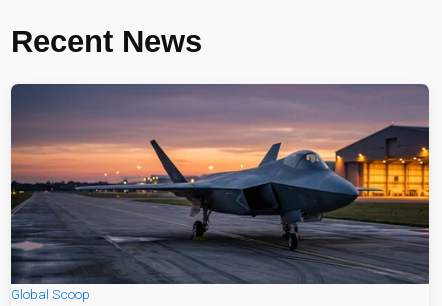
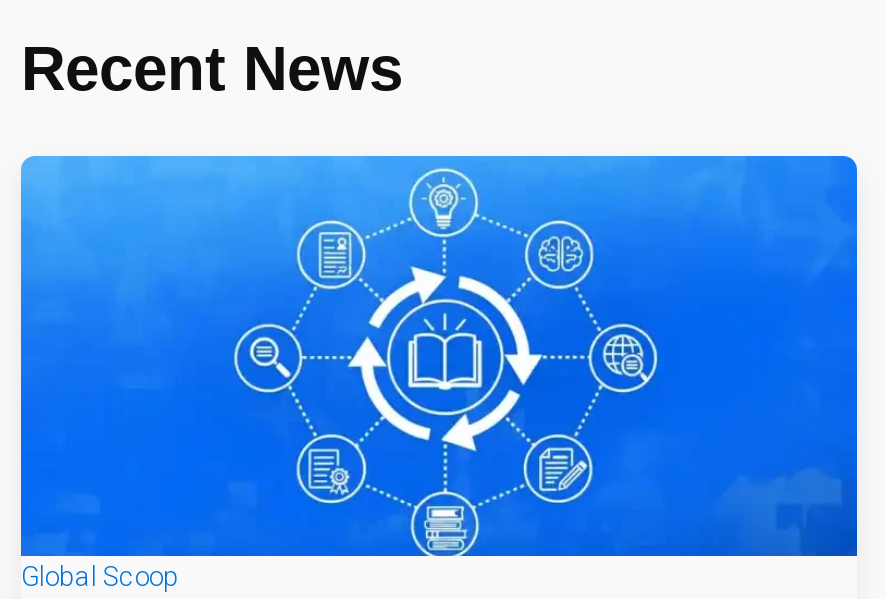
[10,83,430,285] [image] -> [19,153,859,559] [image]

